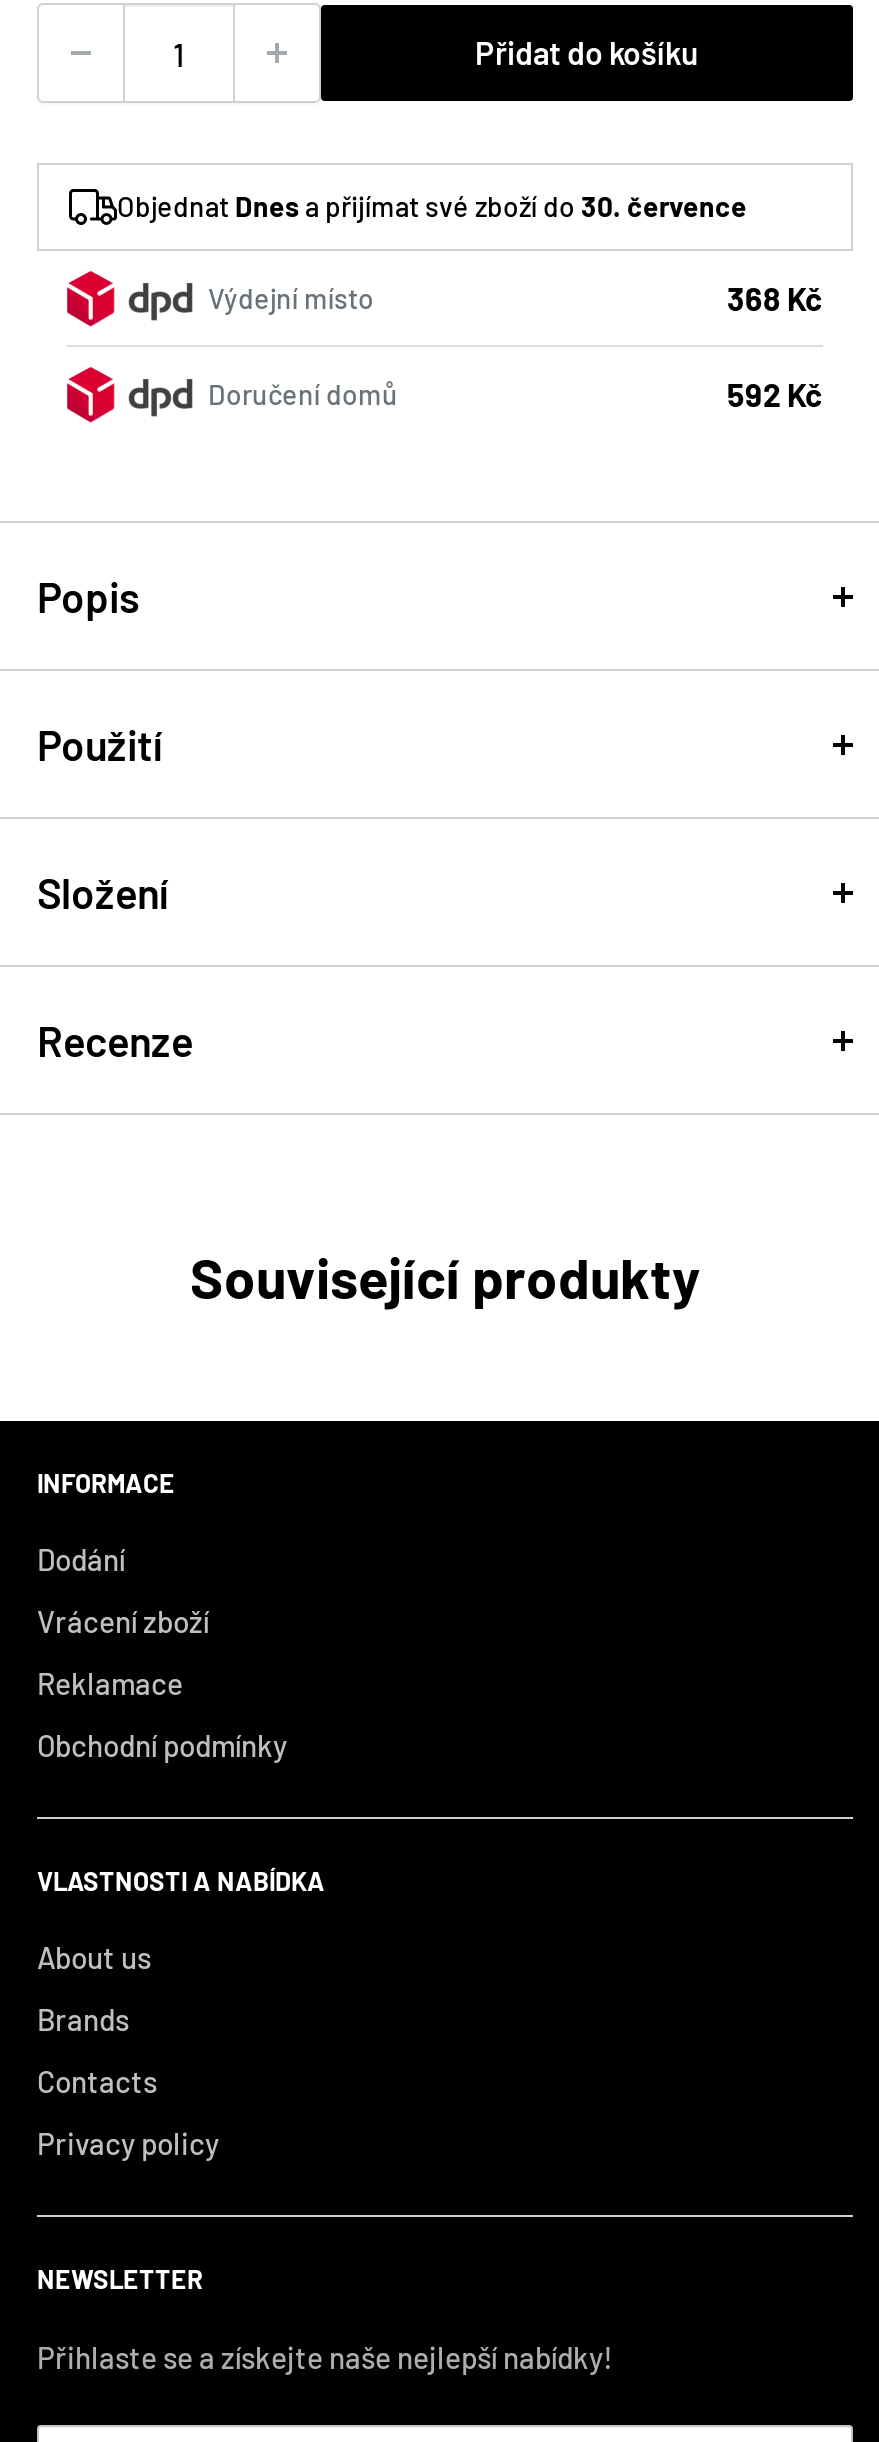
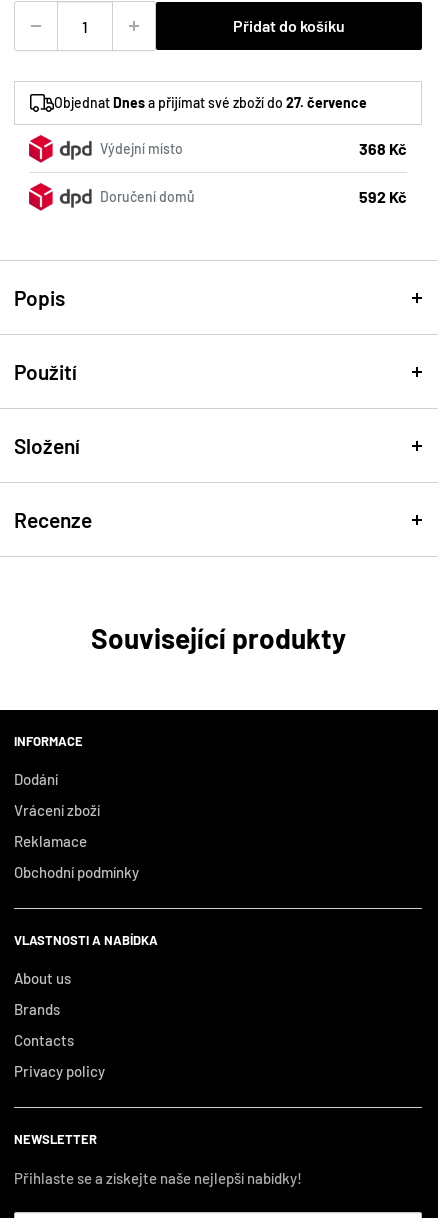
[117,189,747,223] Objednat Dnes a přijímat své zboží do 30. července -> [54,94,367,111] Objednat Dnes a přijímat své zboží do 27. července

